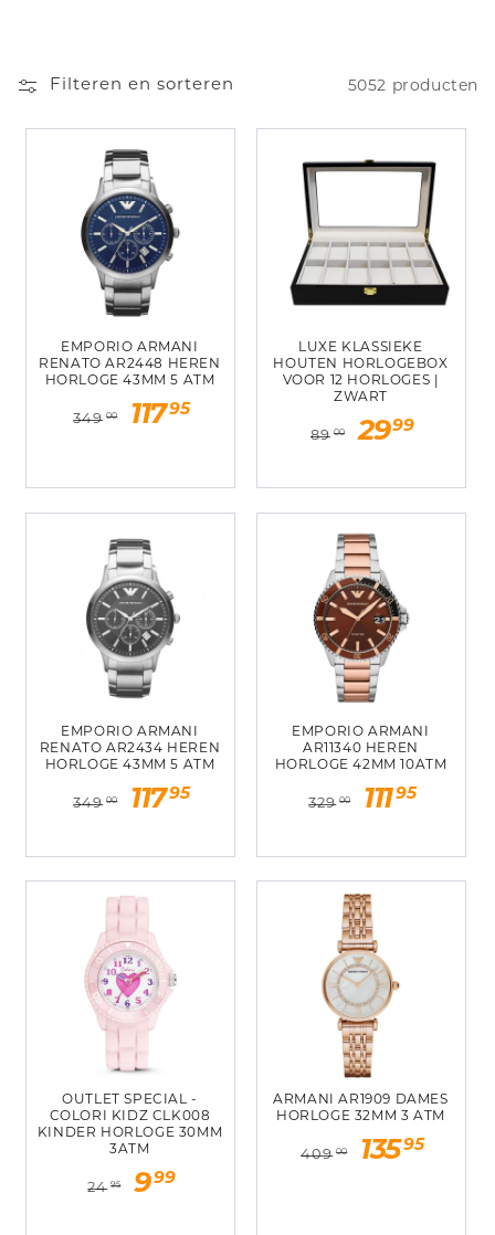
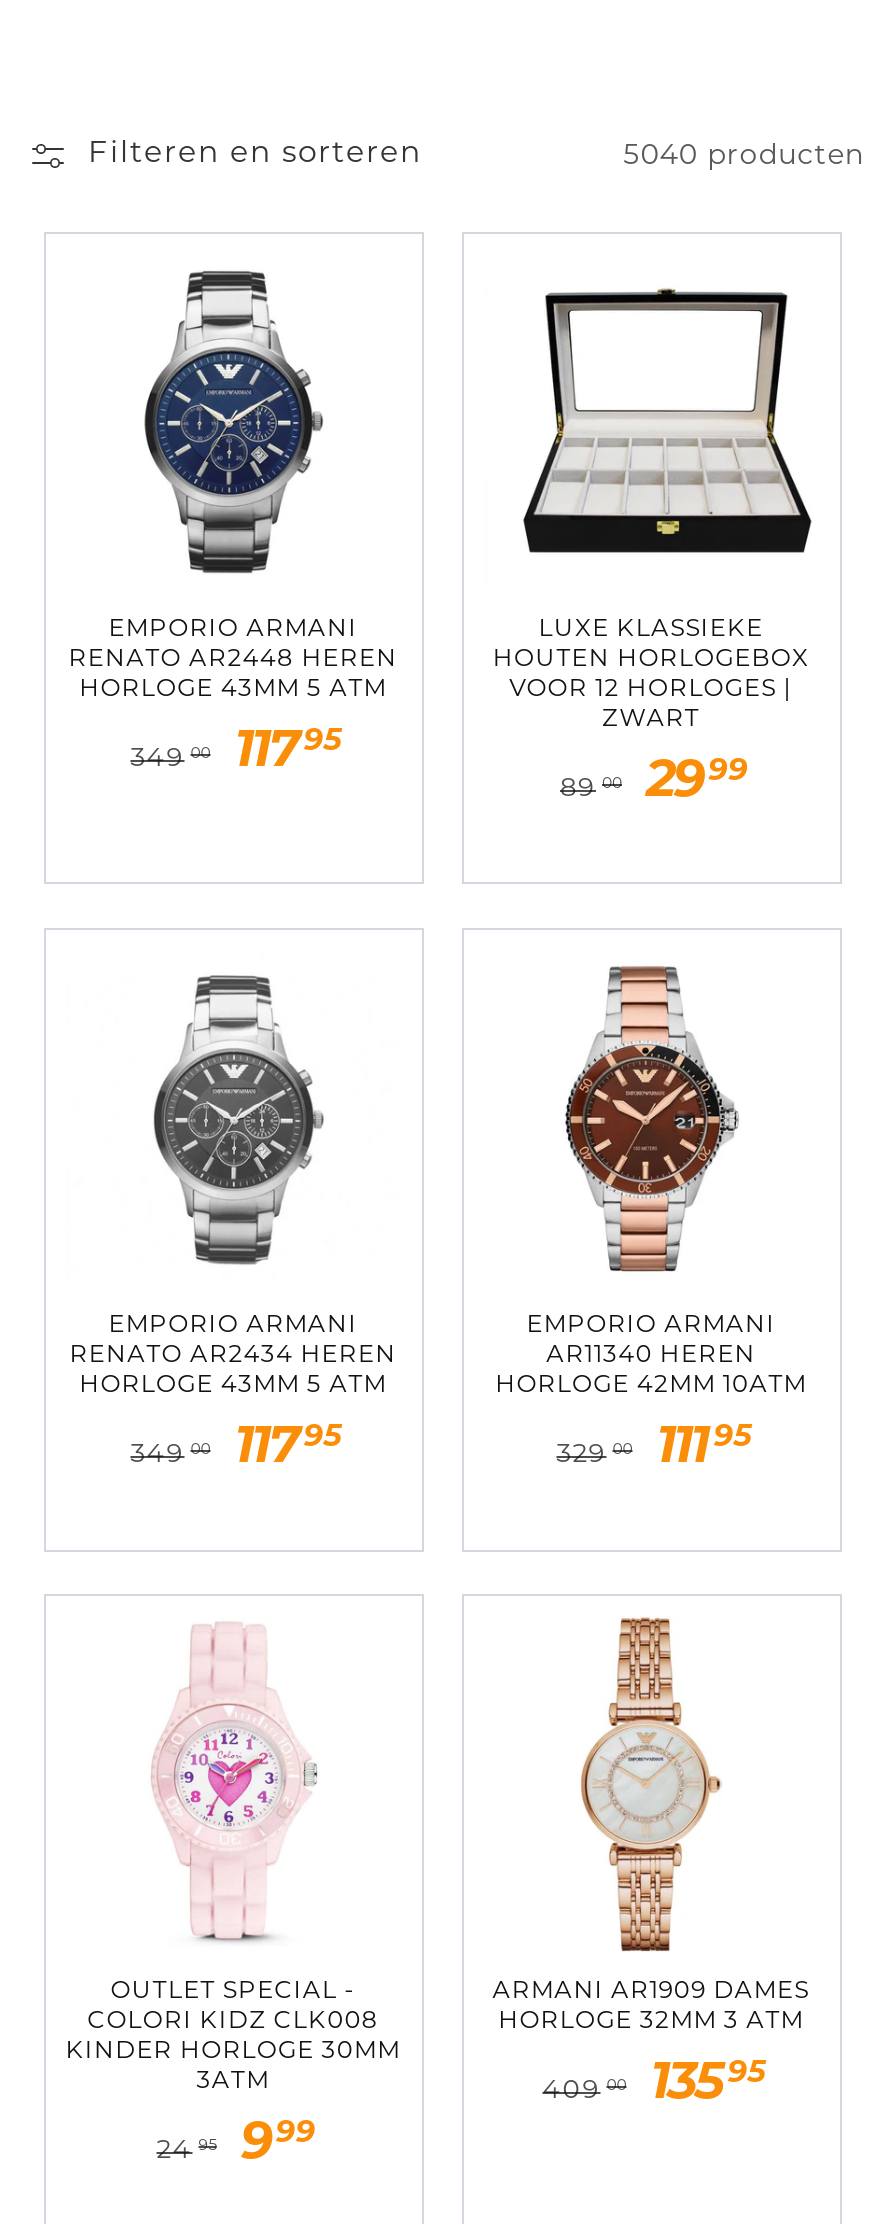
[348,78,478,94] 5052 producten -> [623,141,864,171] 5040 producten

